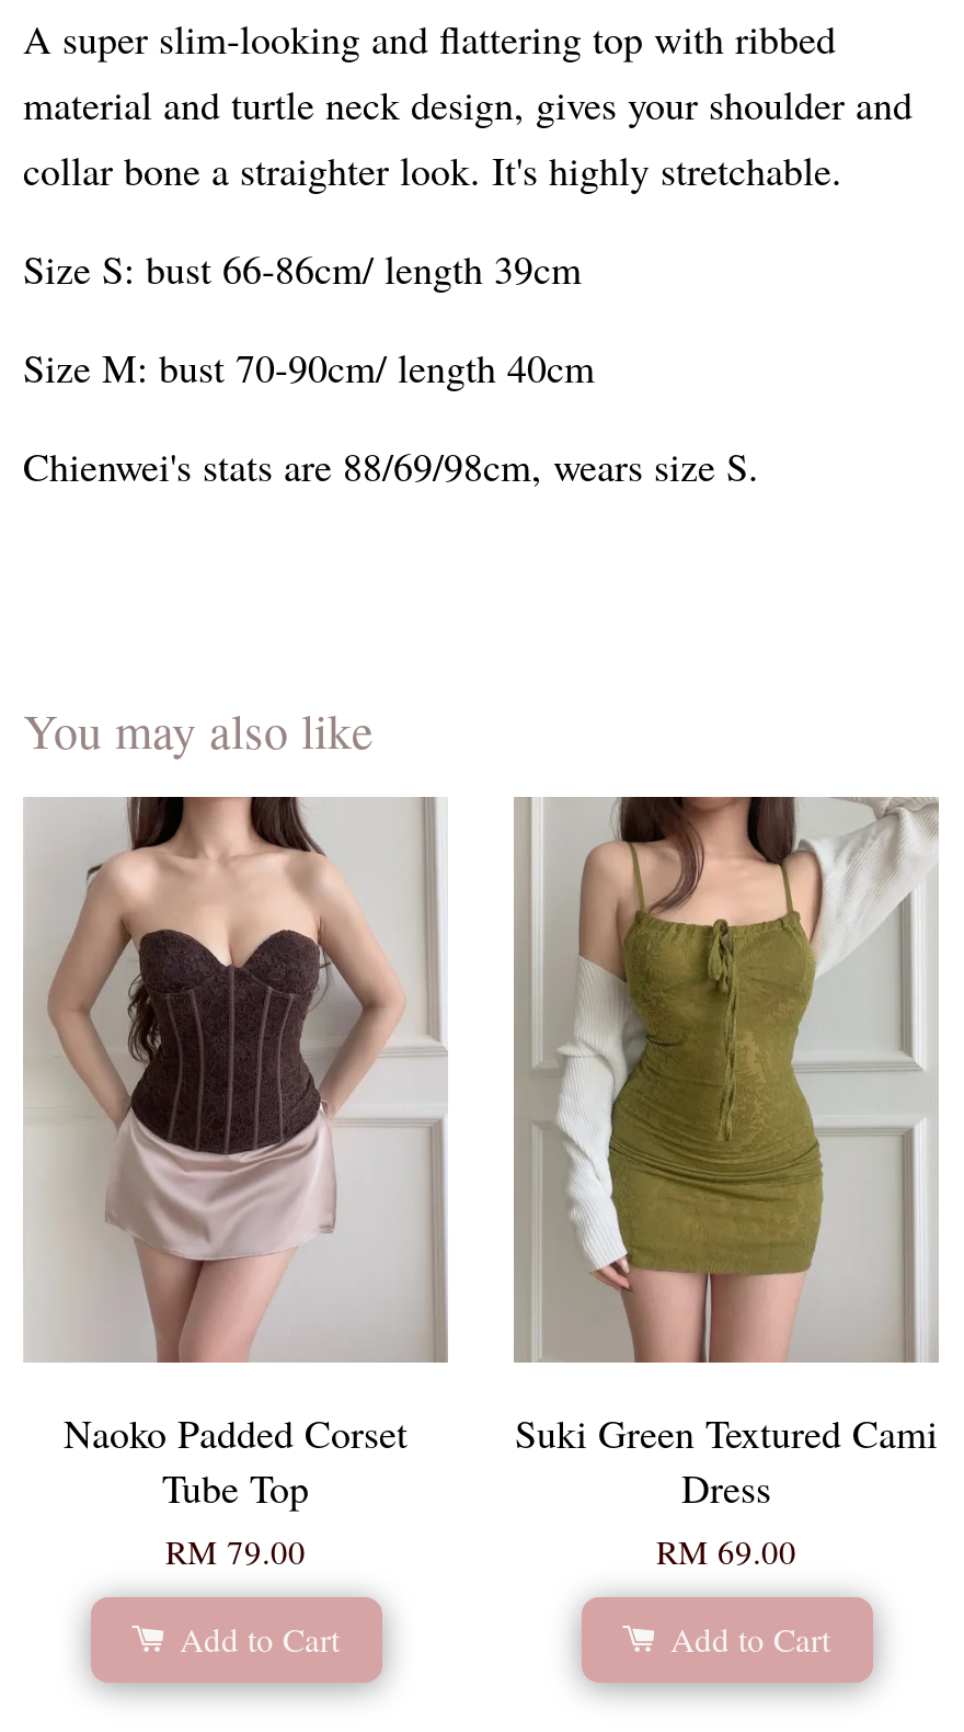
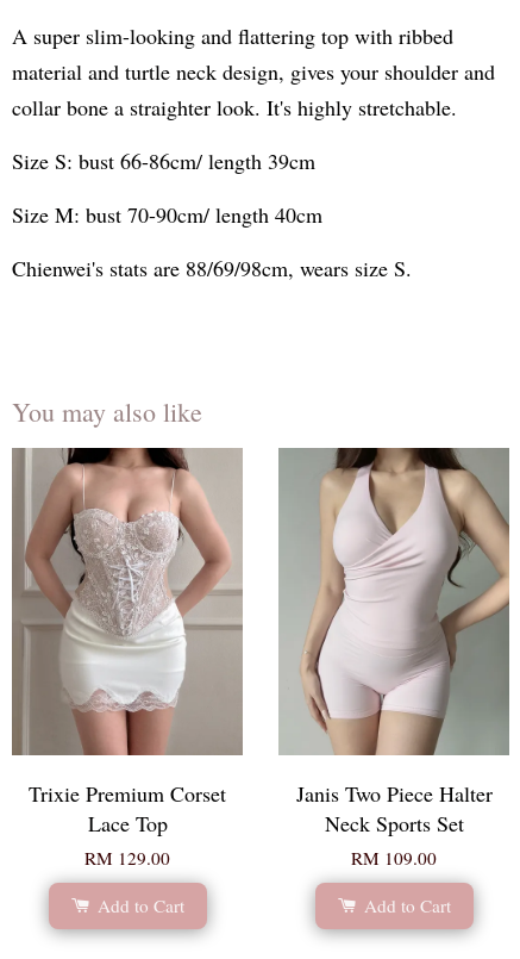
[25,795,446,1460] [image] | Naoko Padded Corset -> [12,447,243,808] [image] | Trixie Premium Corset
[515,795,939,1574] [image] | Suki Green Textured Cami | Dress | RM 69.00 -> [280,447,509,870] [image] | Janis Two Piece Halter | Neck Sports Set | RM 109.00
[162,1462,309,1515] Tube Top -> [87,809,167,838] Lace Top
[165,1530,306,1574] RM 79.00 -> [84,846,170,870] RM 129.00

